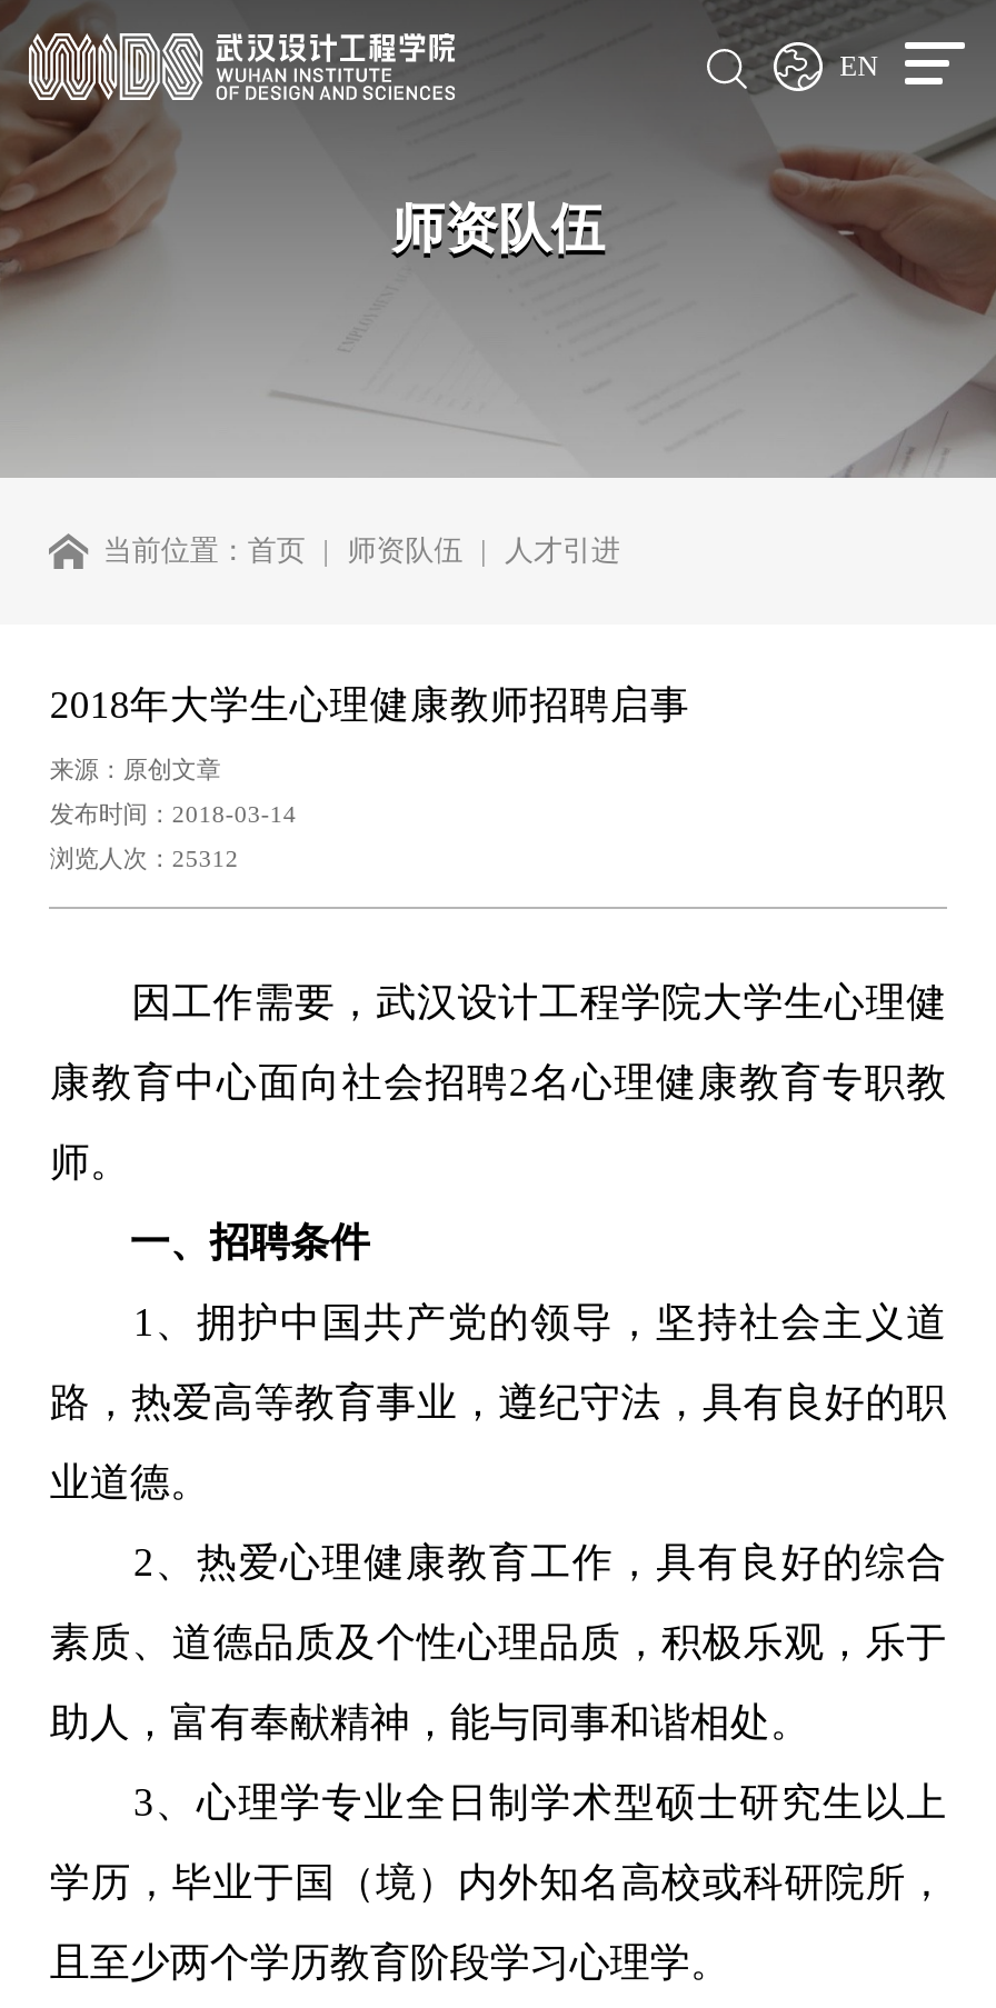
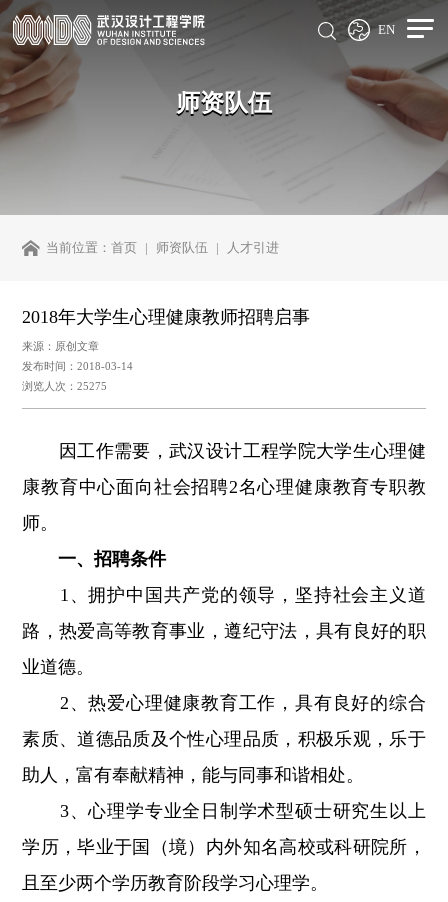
[50,845,239,872] 浏览人次：25312 -> [22,380,107,392] 浏览人次：25275

